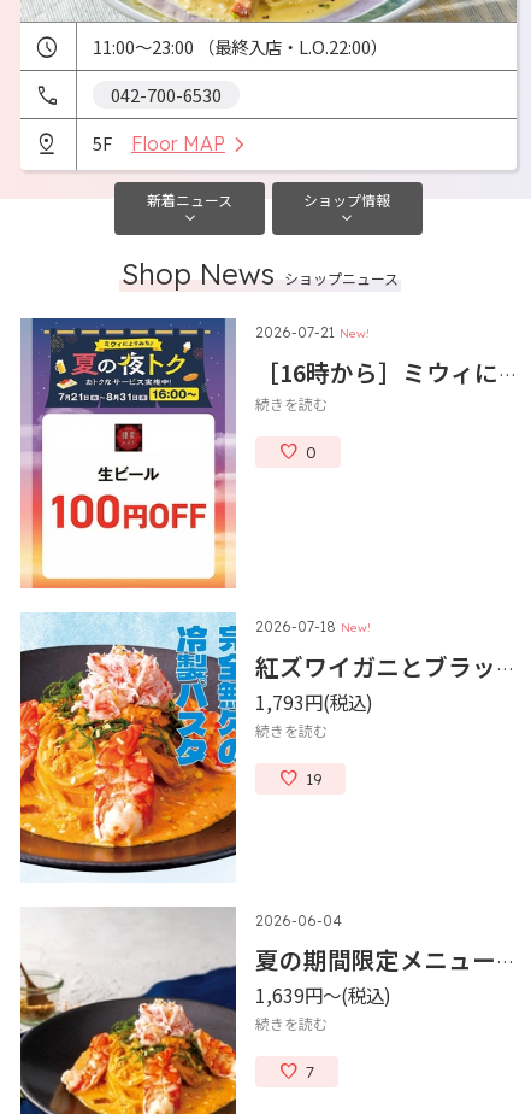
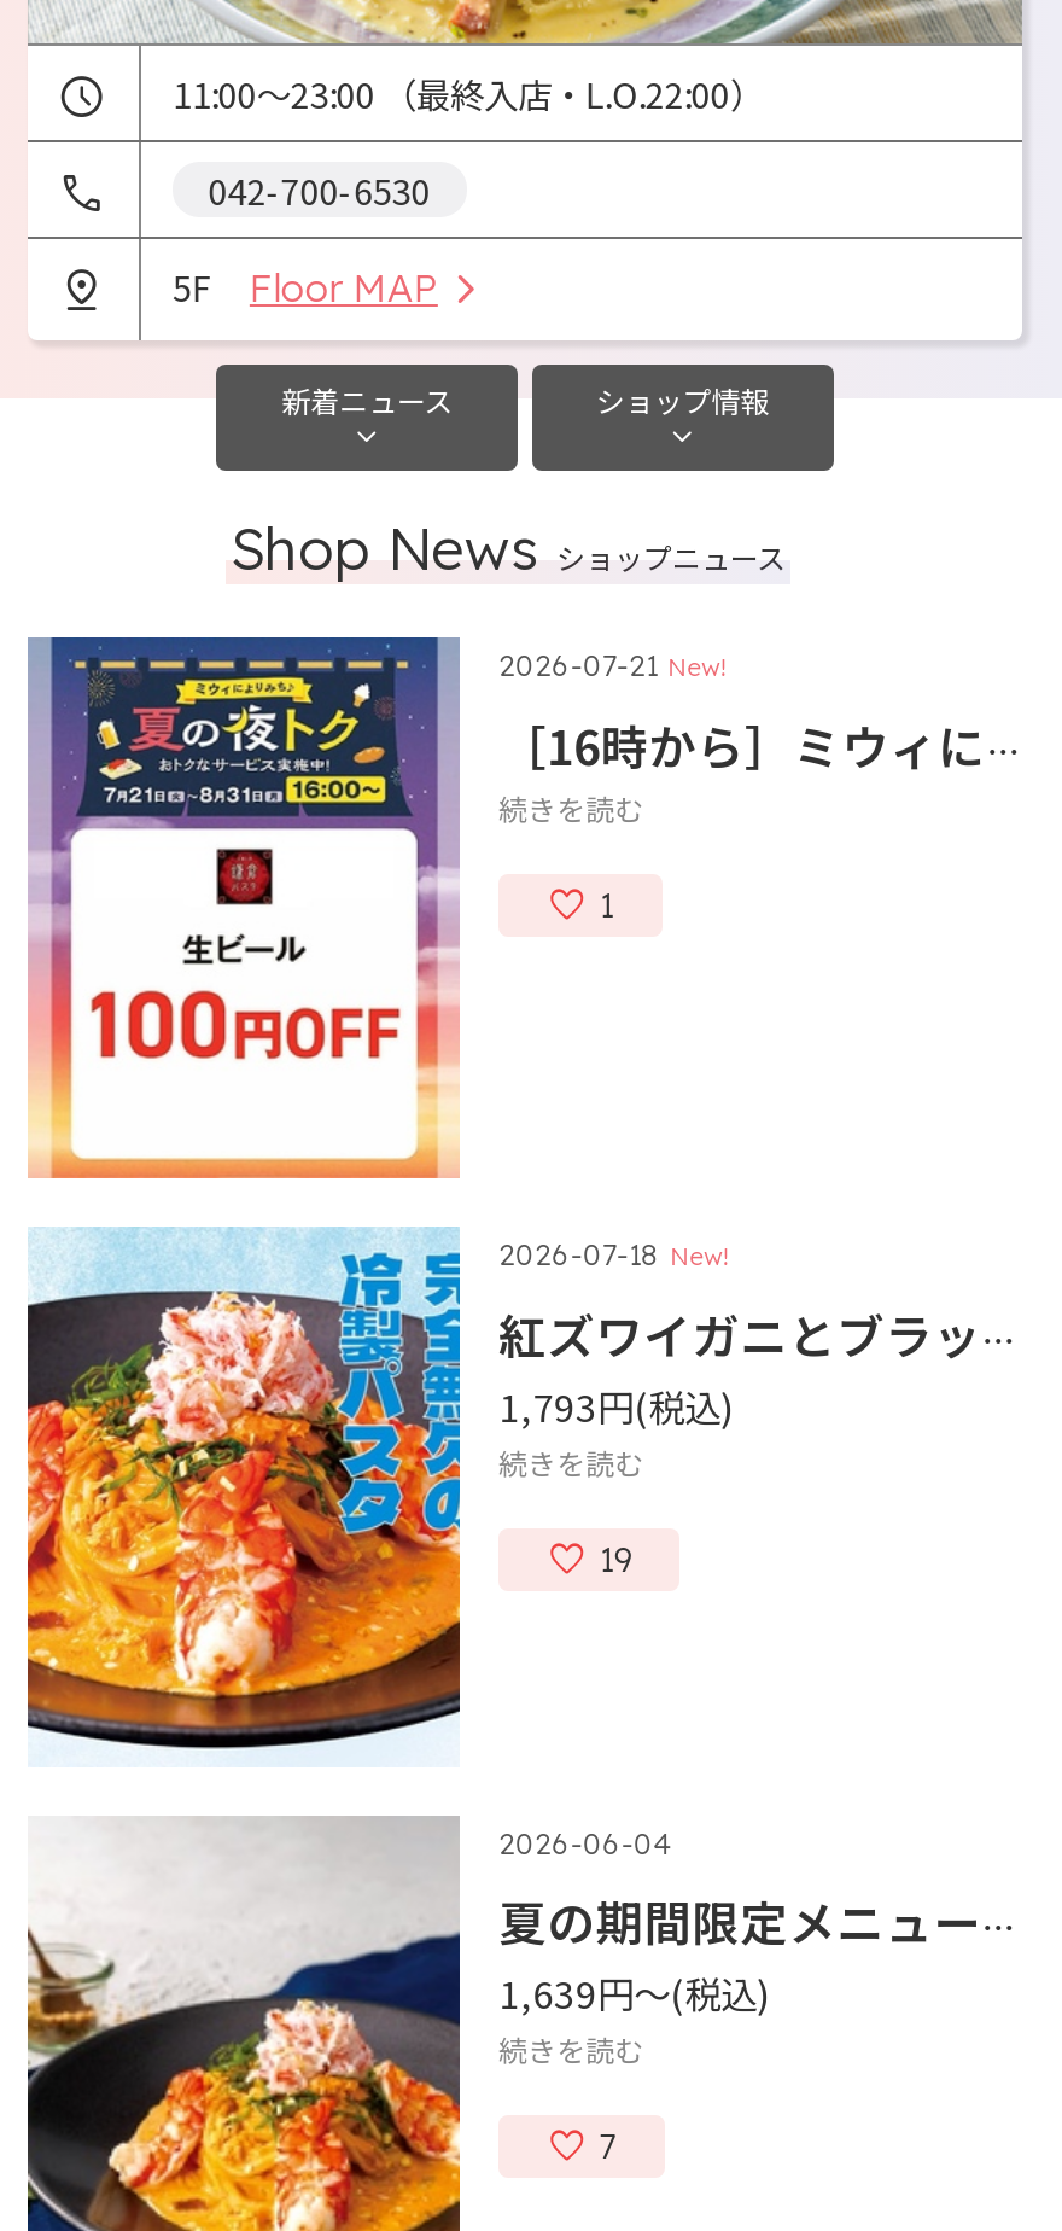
[306,441,316,461] 0 -> [599,883,614,924] 1

